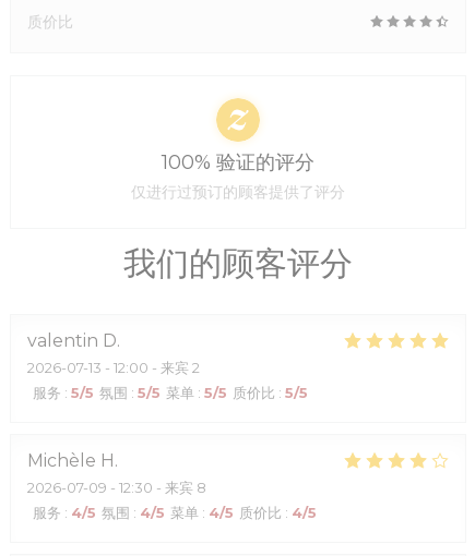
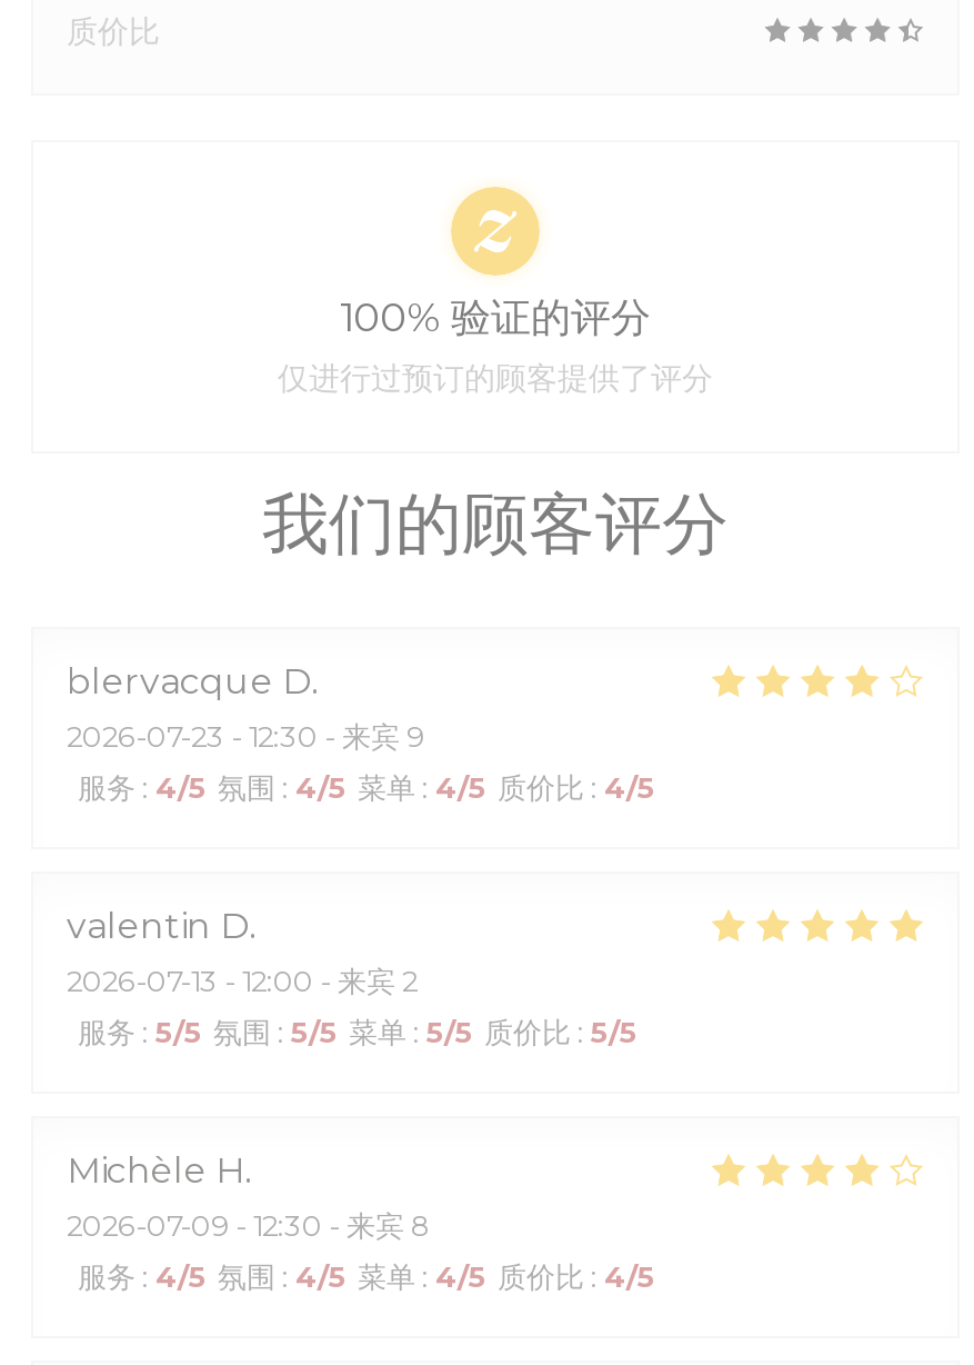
none -> [67,660,655,805] blervacque D | 2026-07-23 - 12:30 - 来宾 9 | 服务: 4/5 氛围: 4/5 菜单: 4/5 质价比: 4/5

